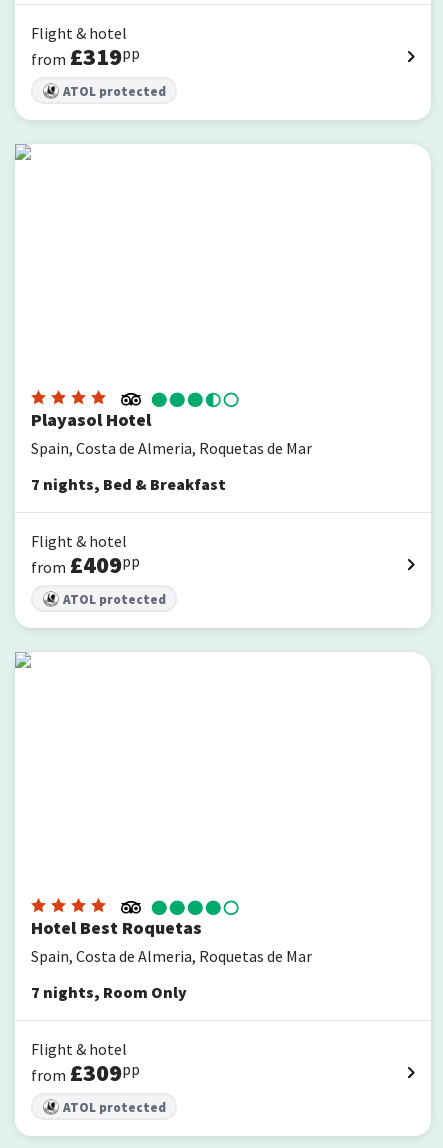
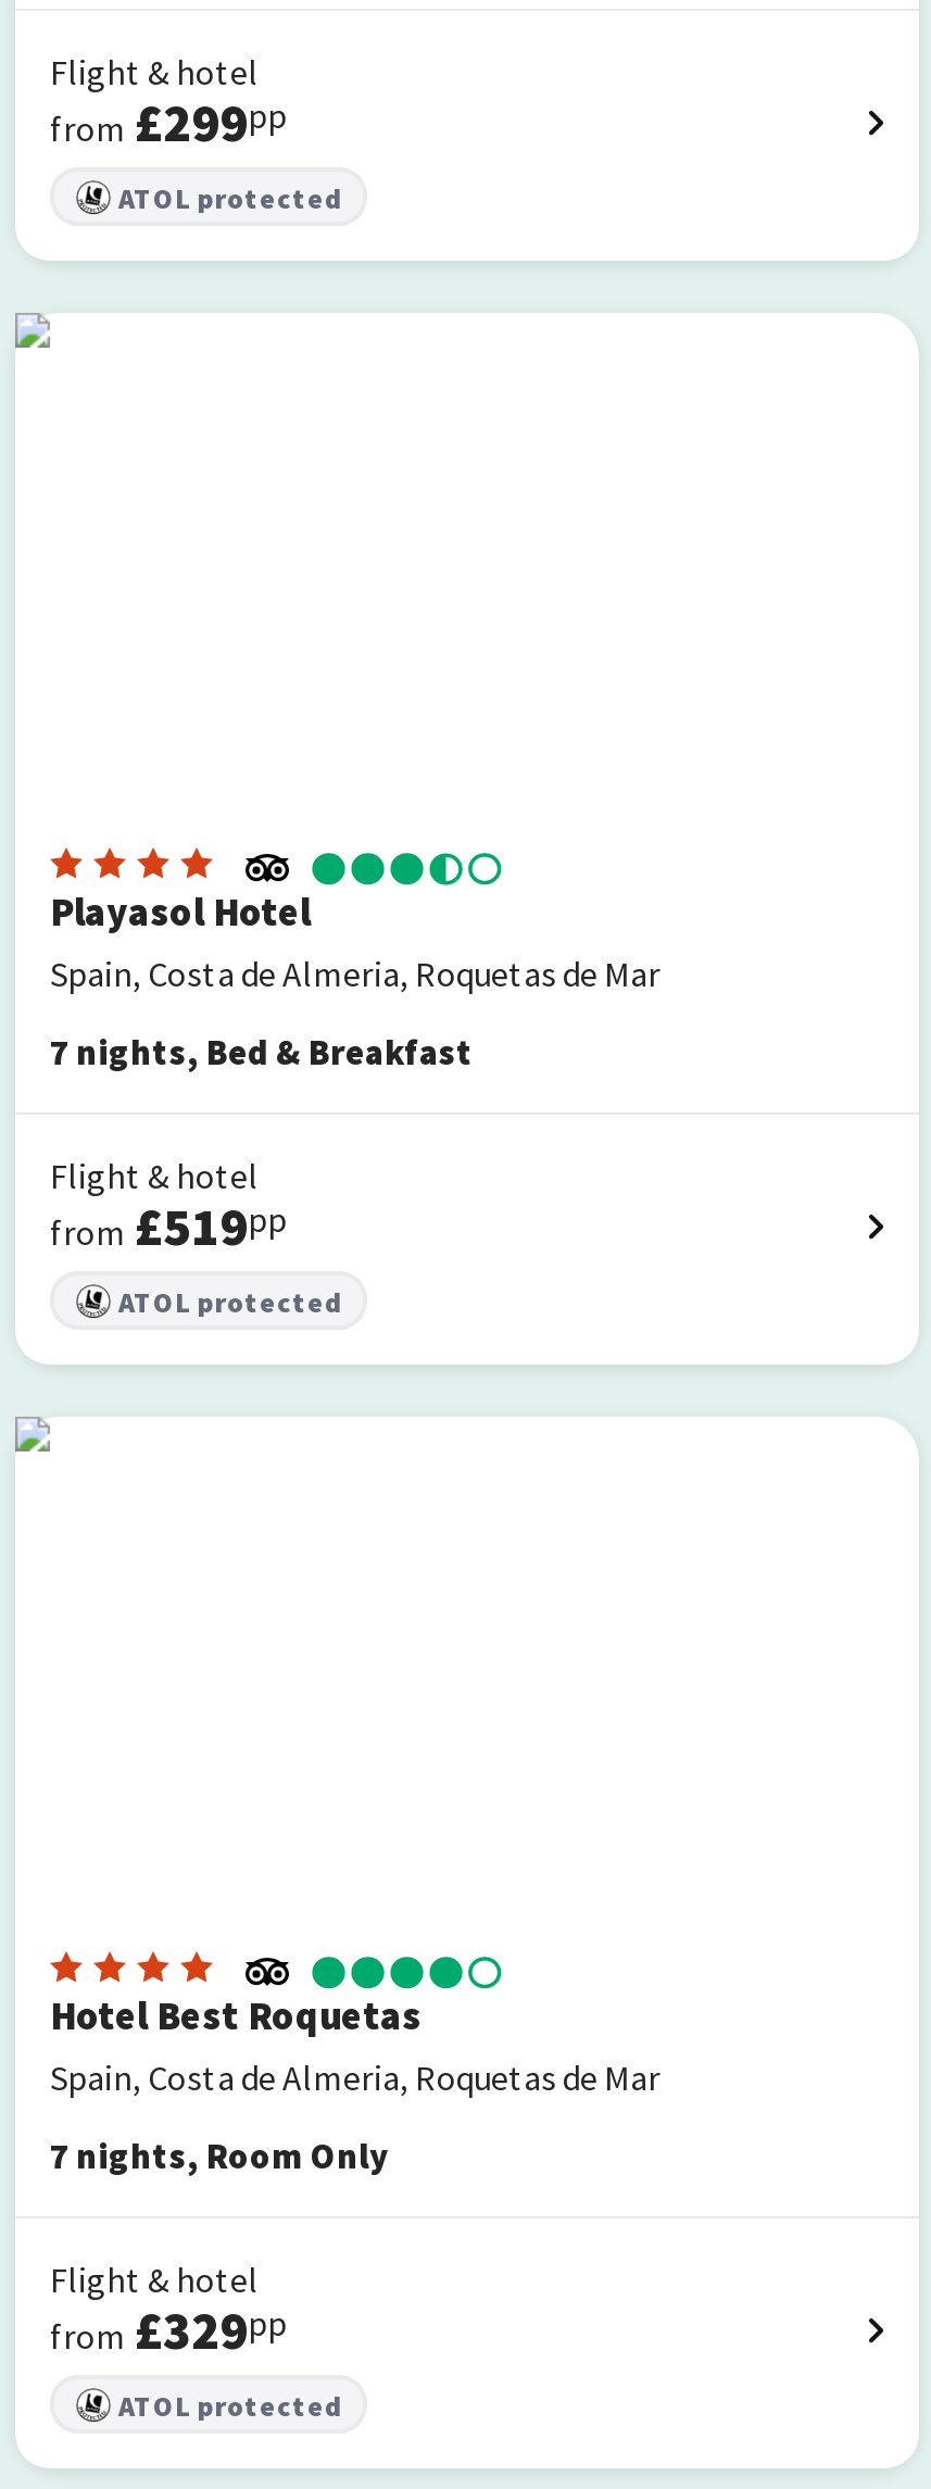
[31,41,140,72] from £319pp -> [50,90,287,157] from £299pp
[31,549,140,580] from £409pp -> [50,1193,287,1261] from £519pp
[31,1057,140,1088] from £309pp -> [50,2297,287,2364] from £329pp

